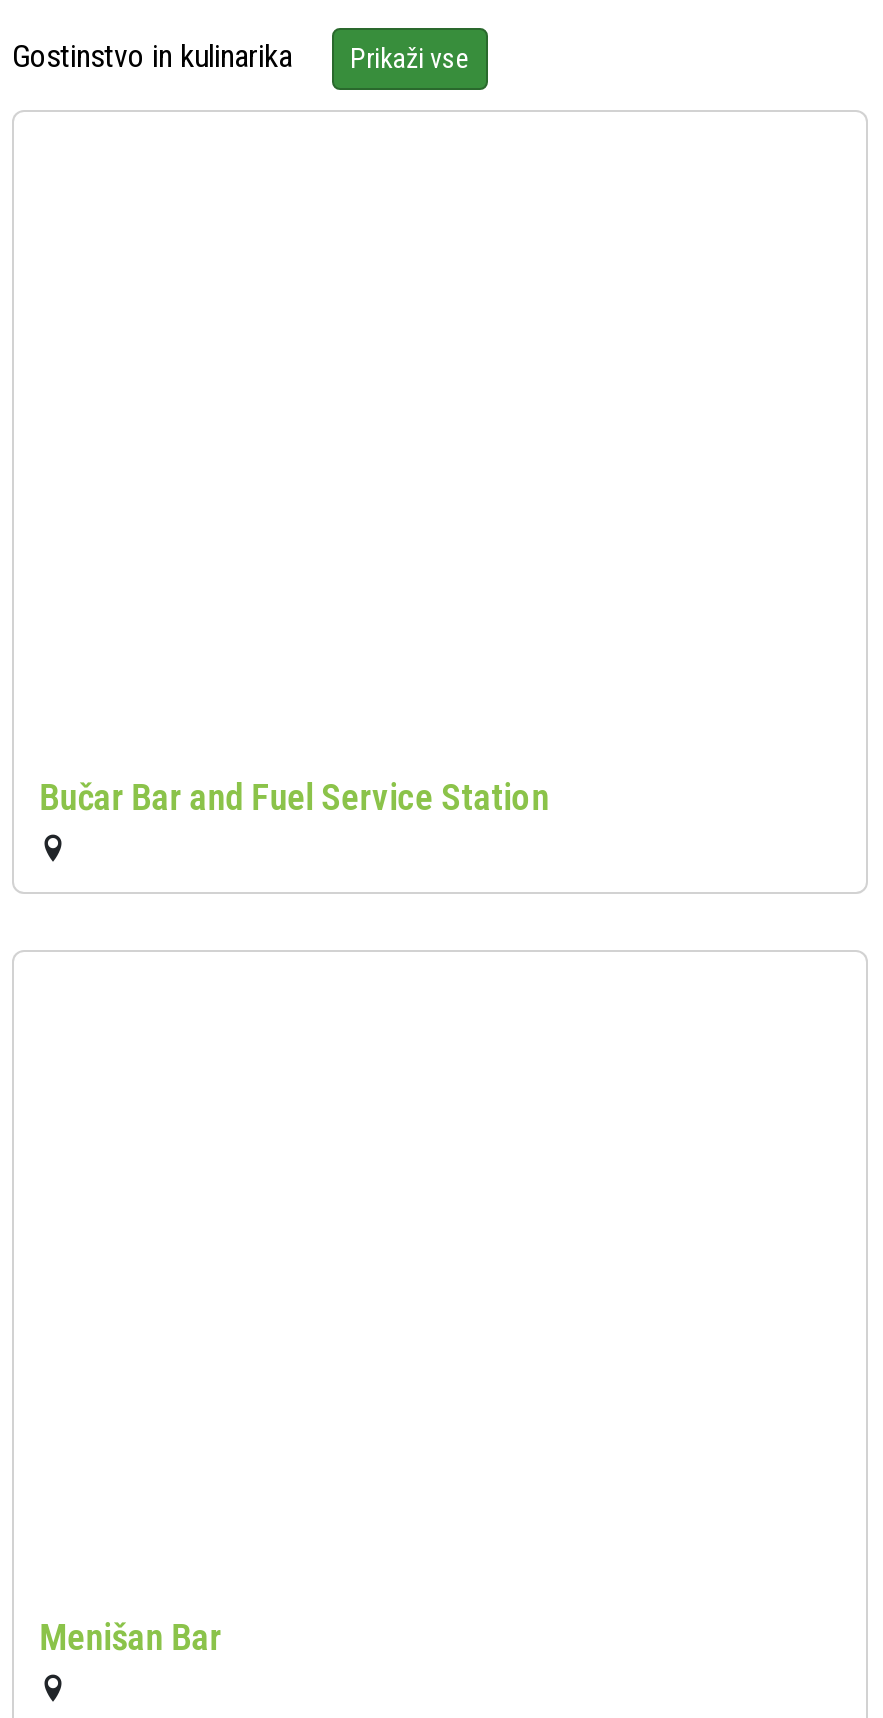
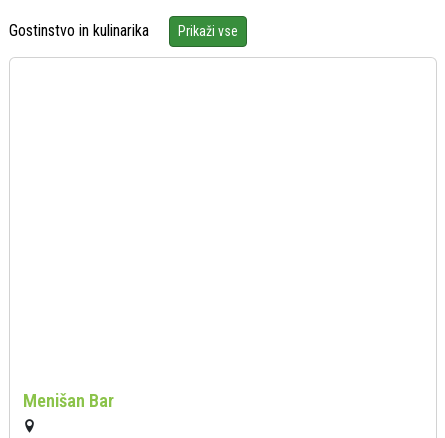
[40,776,550,818] Bučar Bar and Fuel Service Station -> none

